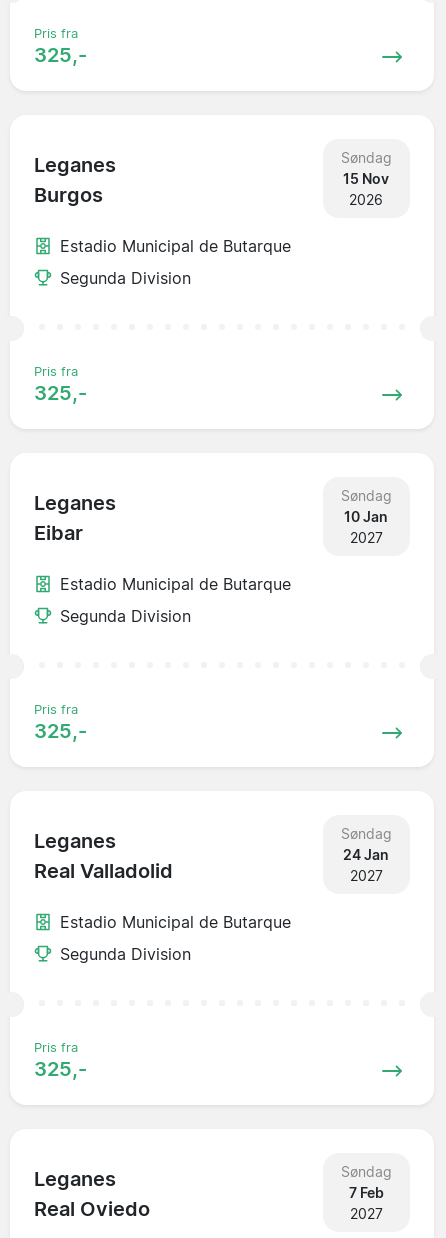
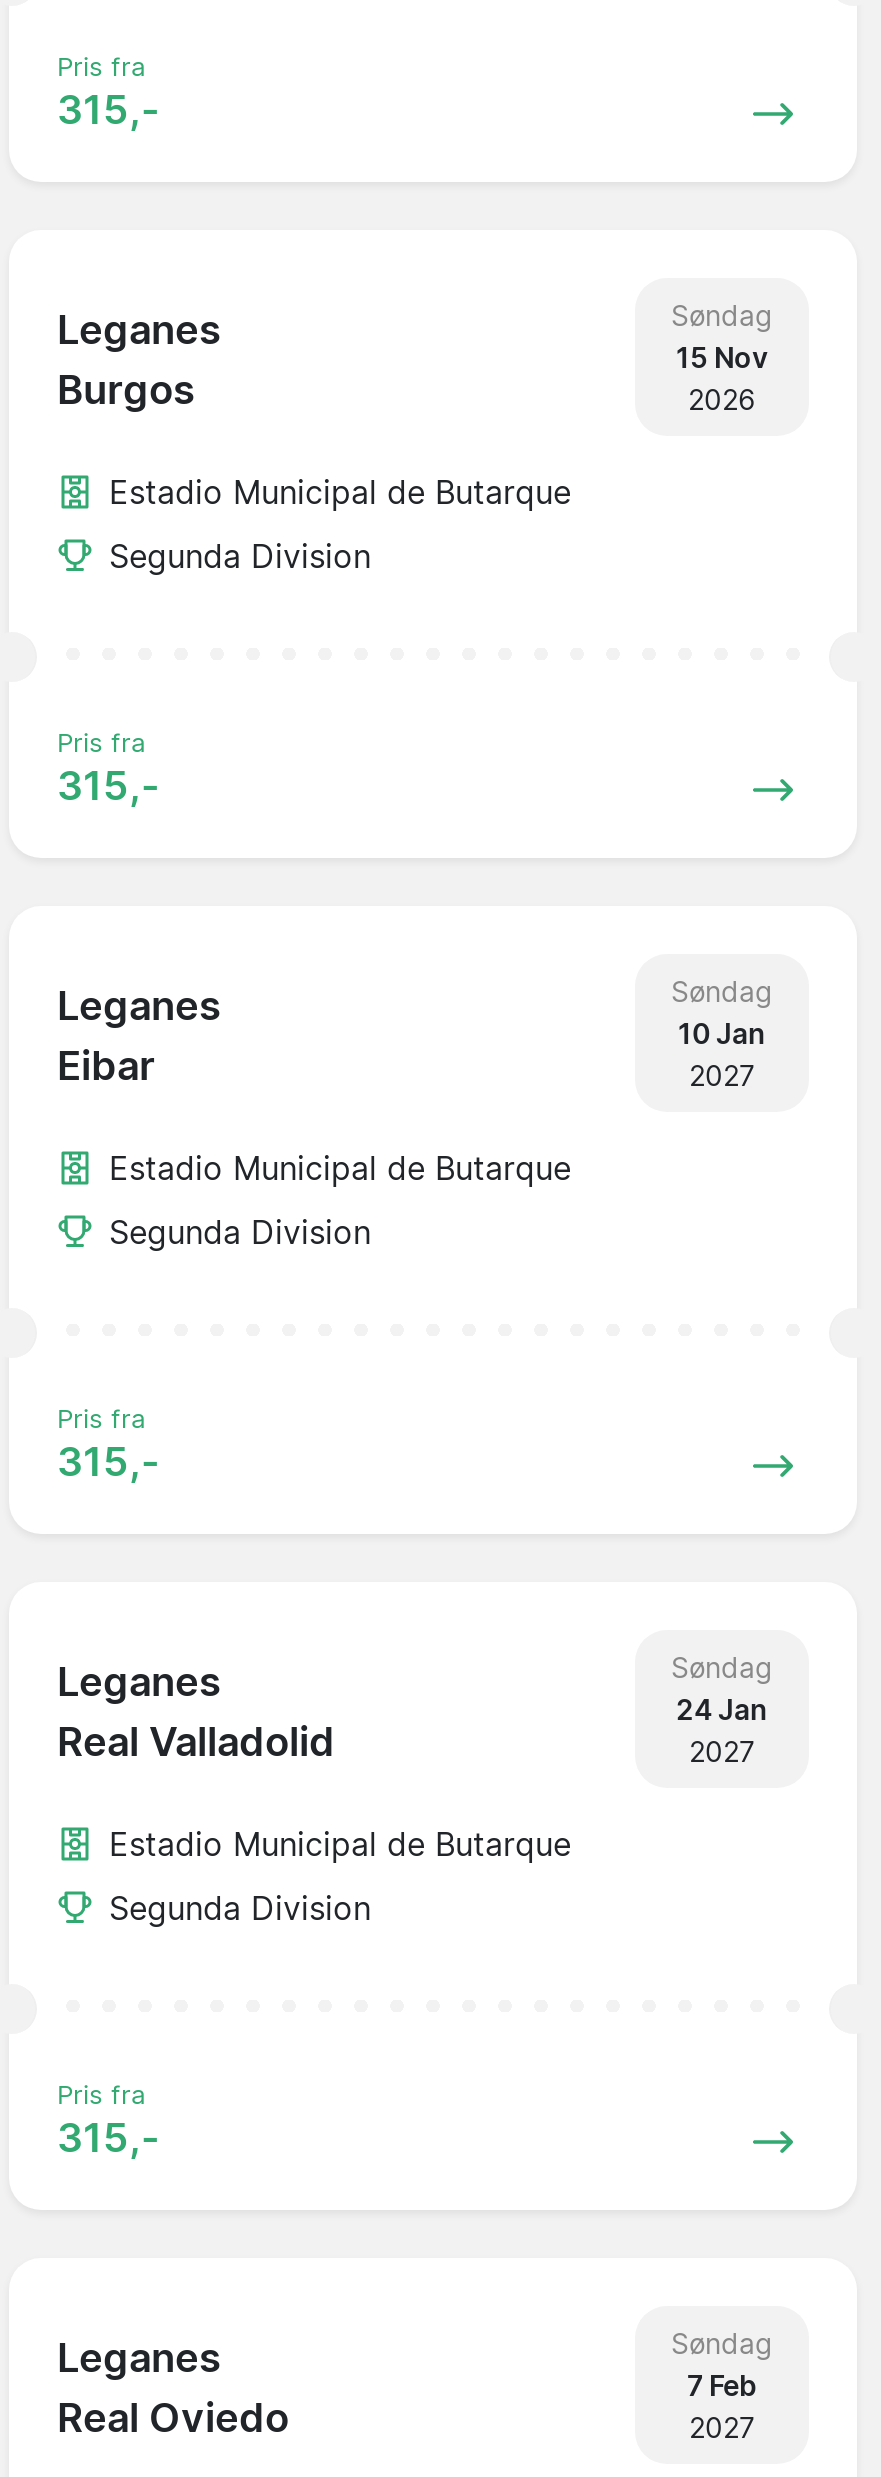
[34,43,87,67] 325,- -> [57,85,159,133] 315,-
[34,381,87,405] 325,- -> [57,761,159,809] 315,-
[34,719,87,743] 325,- -> [57,1437,159,1485] 315,-
[34,1057,87,1081] 325,- -> [57,2113,159,2161] 315,-

